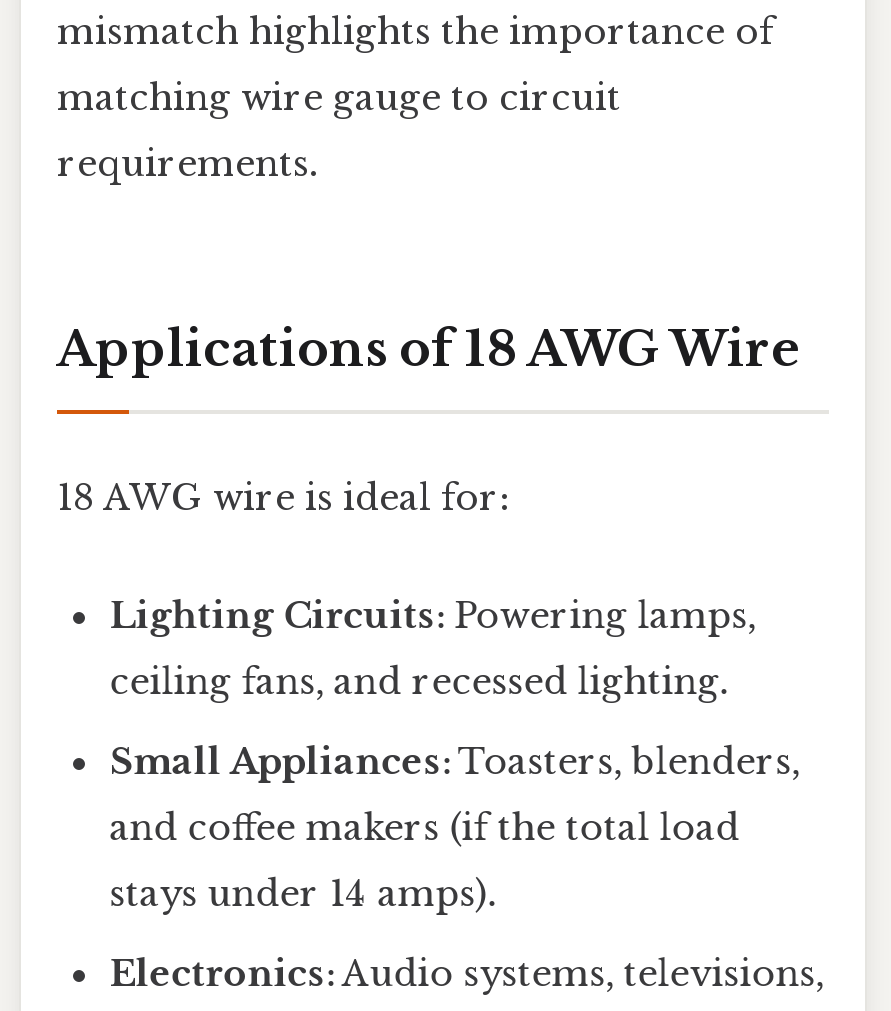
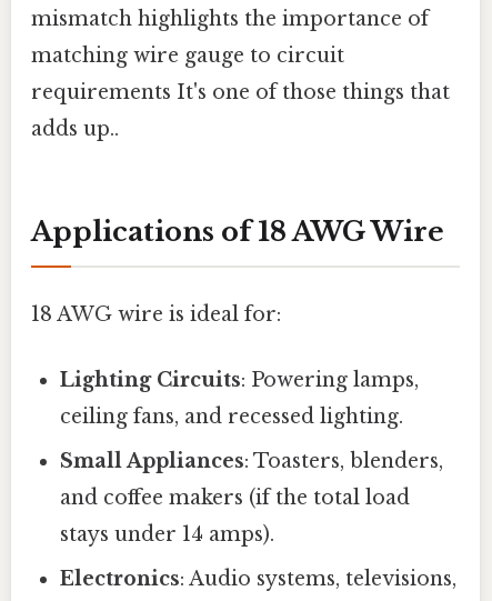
[57,142,317,186] requirements. -> [31,80,450,141] requirements It's one of those things that | adds up..

